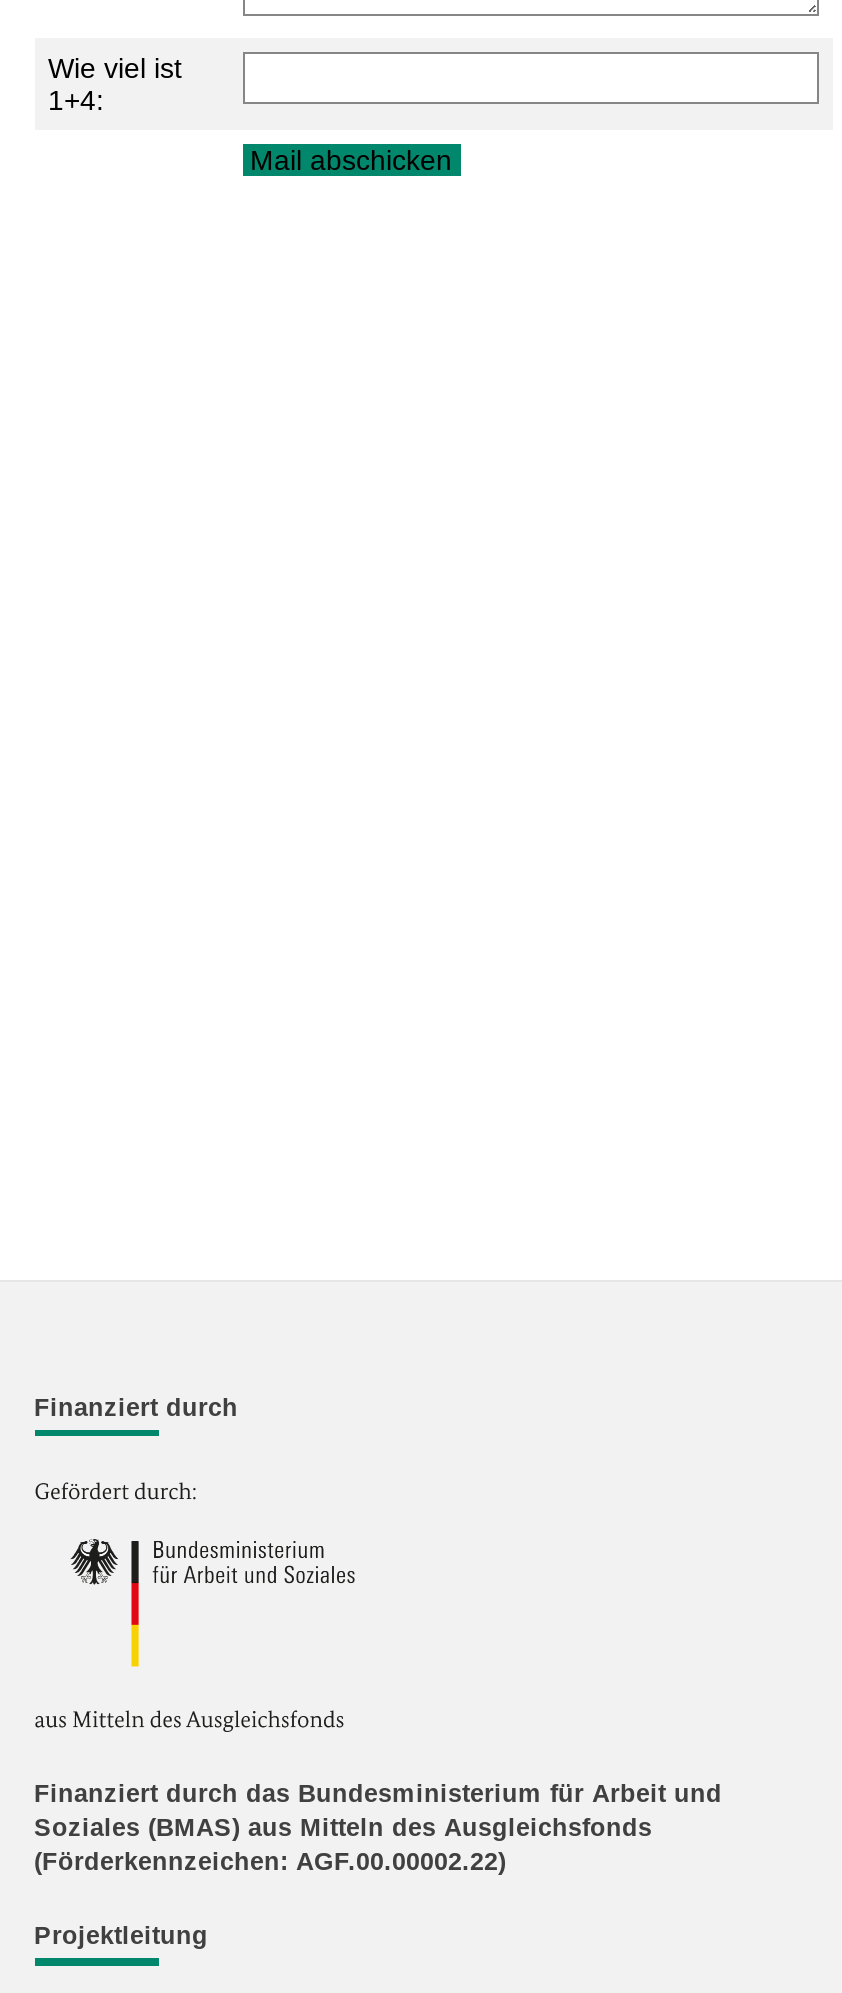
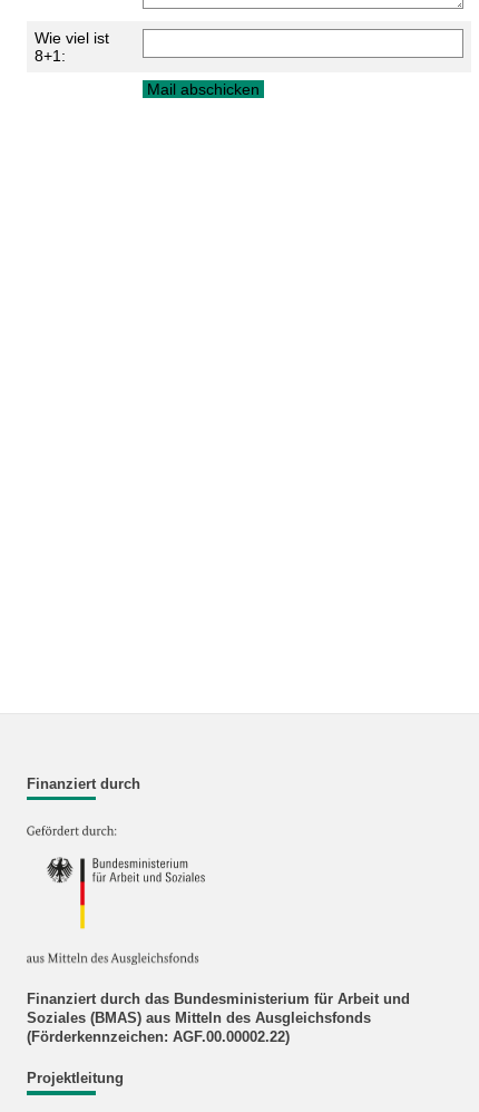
[48,83,104,115] 1+4: -> [34,46,65,64] 8+1:

